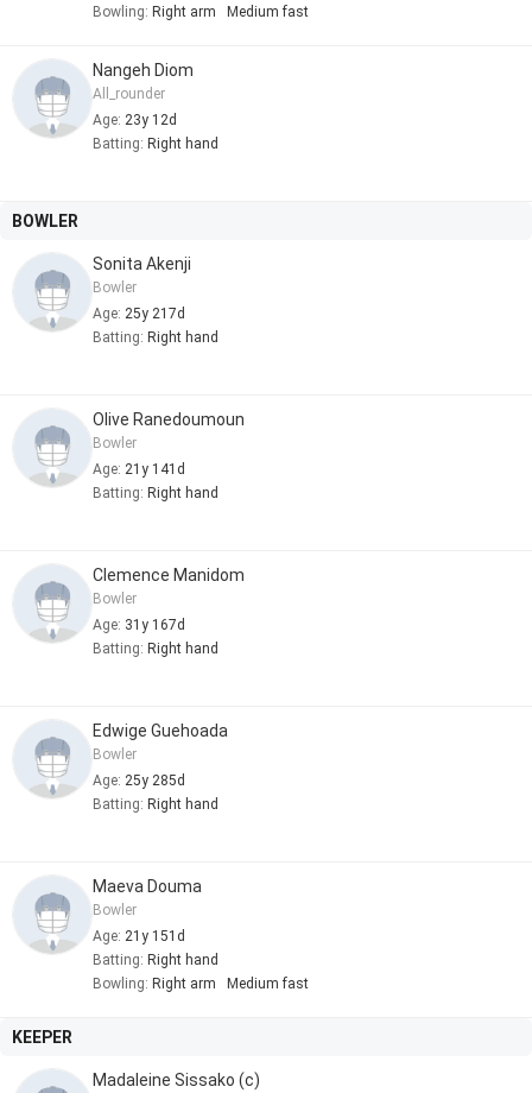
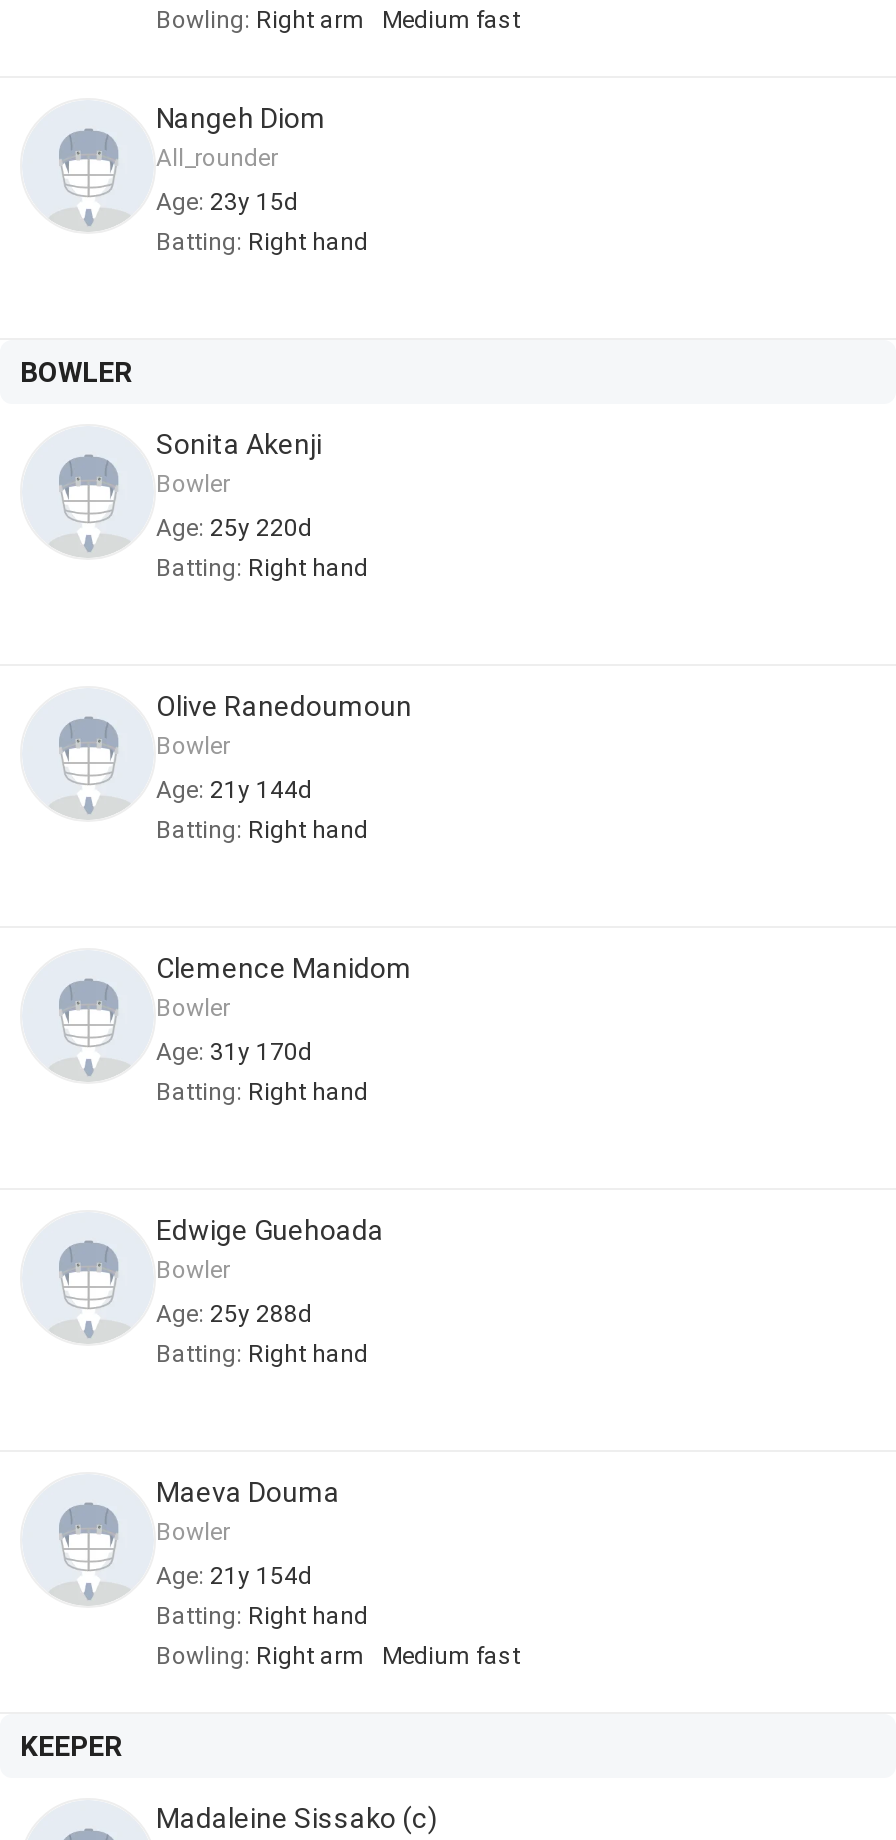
[93,112,177,128] Age: 23y 12d -> [156,188,298,216] Age: 23y 15d
[93,305,185,322] Age: 25y 217d -> [156,514,312,542] Age: 25y 220d
[93,461,185,478] Age: 21y 141d -> [156,776,312,804] Age: 21y 144d
[93,617,185,633] Age: 31y 167d -> [156,1038,312,1066] Age: 31y 170d
[93,772,185,789] Age: 25y 285d -> [156,1300,312,1328] Age: 25y 288d
[93,928,185,944] Age: 21y 151d -> [156,1562,312,1590] Age: 21y 154d

